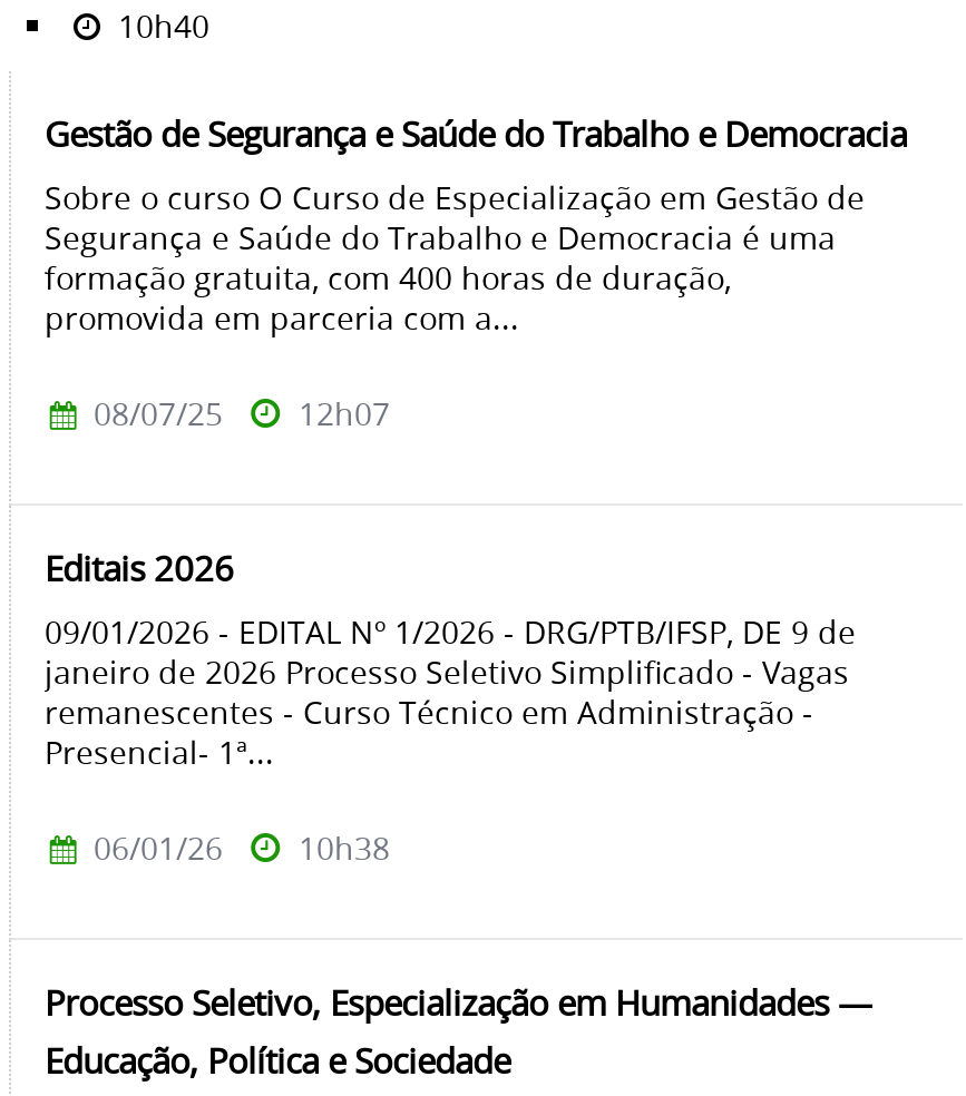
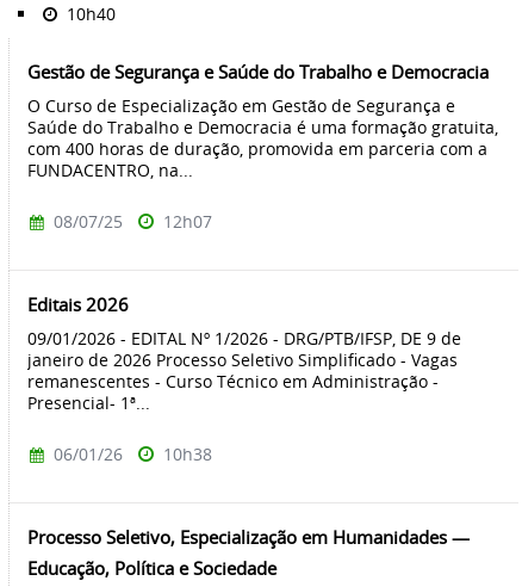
[45,176,865,339] Sobre o curso O Curso de Especialização em Gestão de | Segurança e Saúde do Trabalho e Democracia é uma | formação gratuita, com 400 horas de duração, | promovida em parceria com a... -> [27,94,498,182] O Curso de Especialização em Gestão de Segurança e | Saúde do Trabalho e Democracia é uma formação gratuita, | com 400 horas de duração, promovida em parceria com a | FUNDACENTRO, na...

